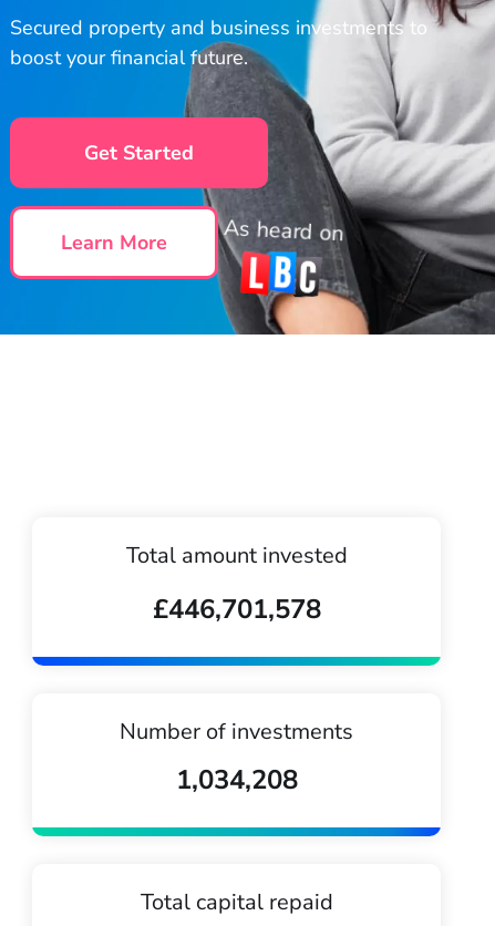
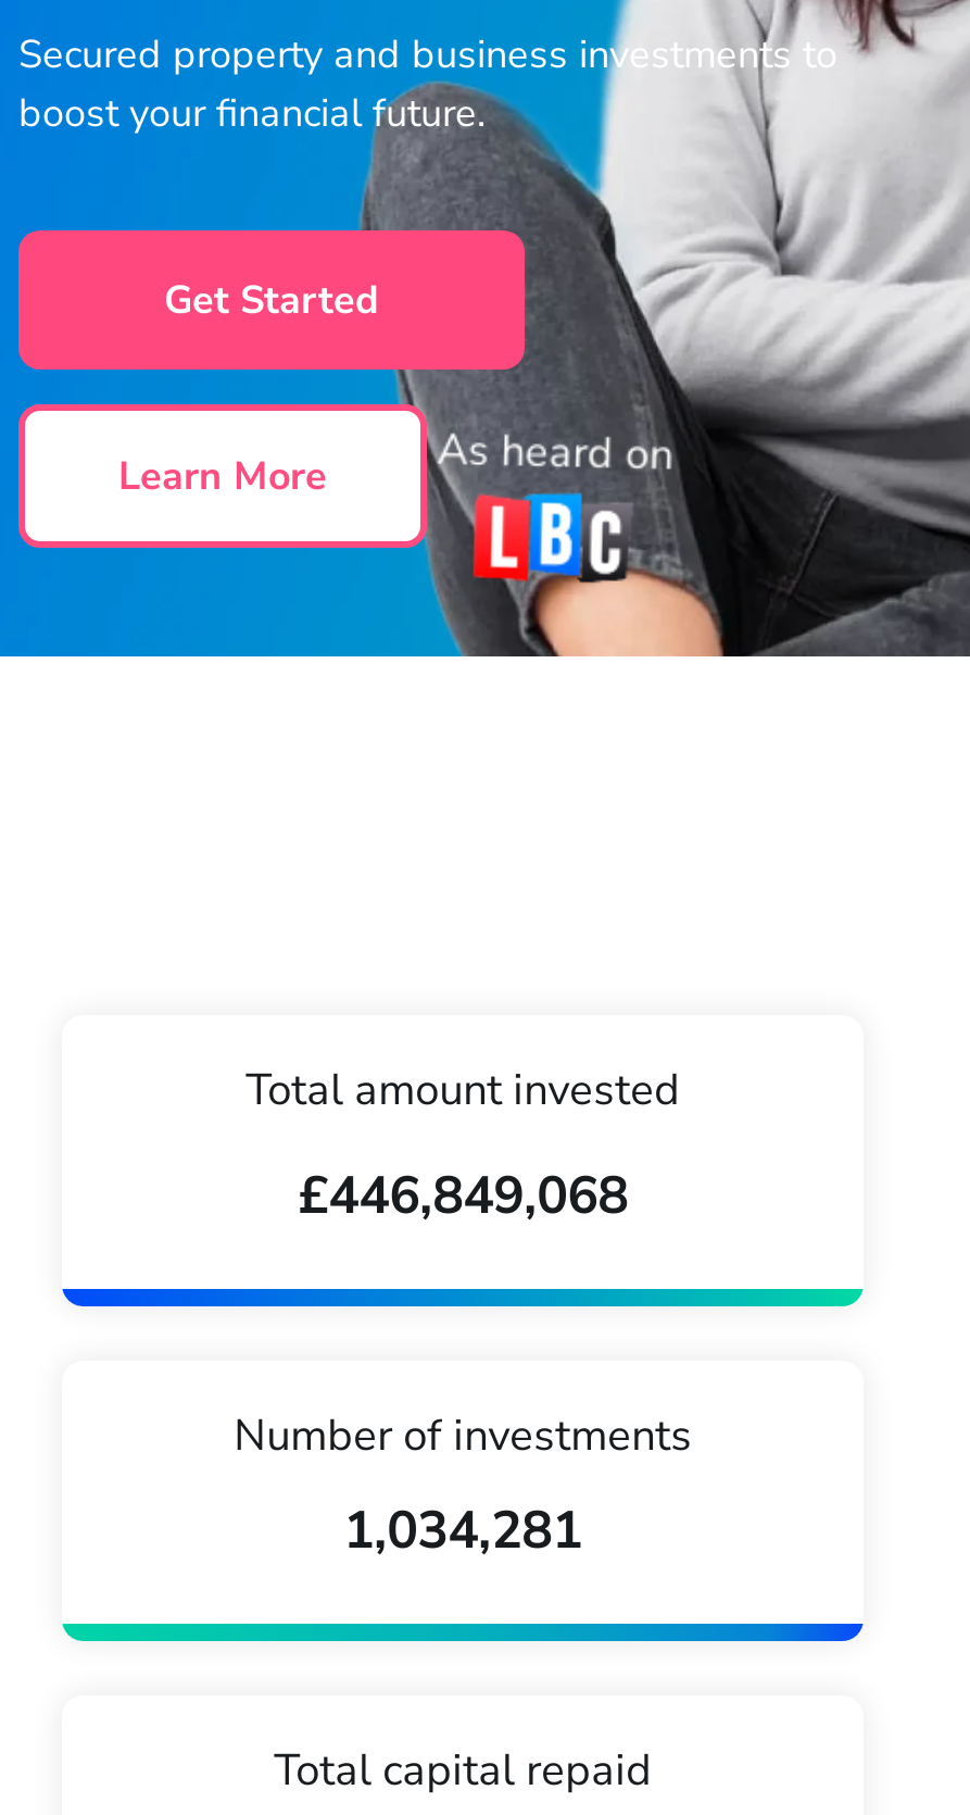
[152,591,321,626] £446,701,578 -> [298,1160,628,1229] £446,849,068
[176,762,297,797] 1,034,208 -> [343,1495,582,1564] 1,034,281

